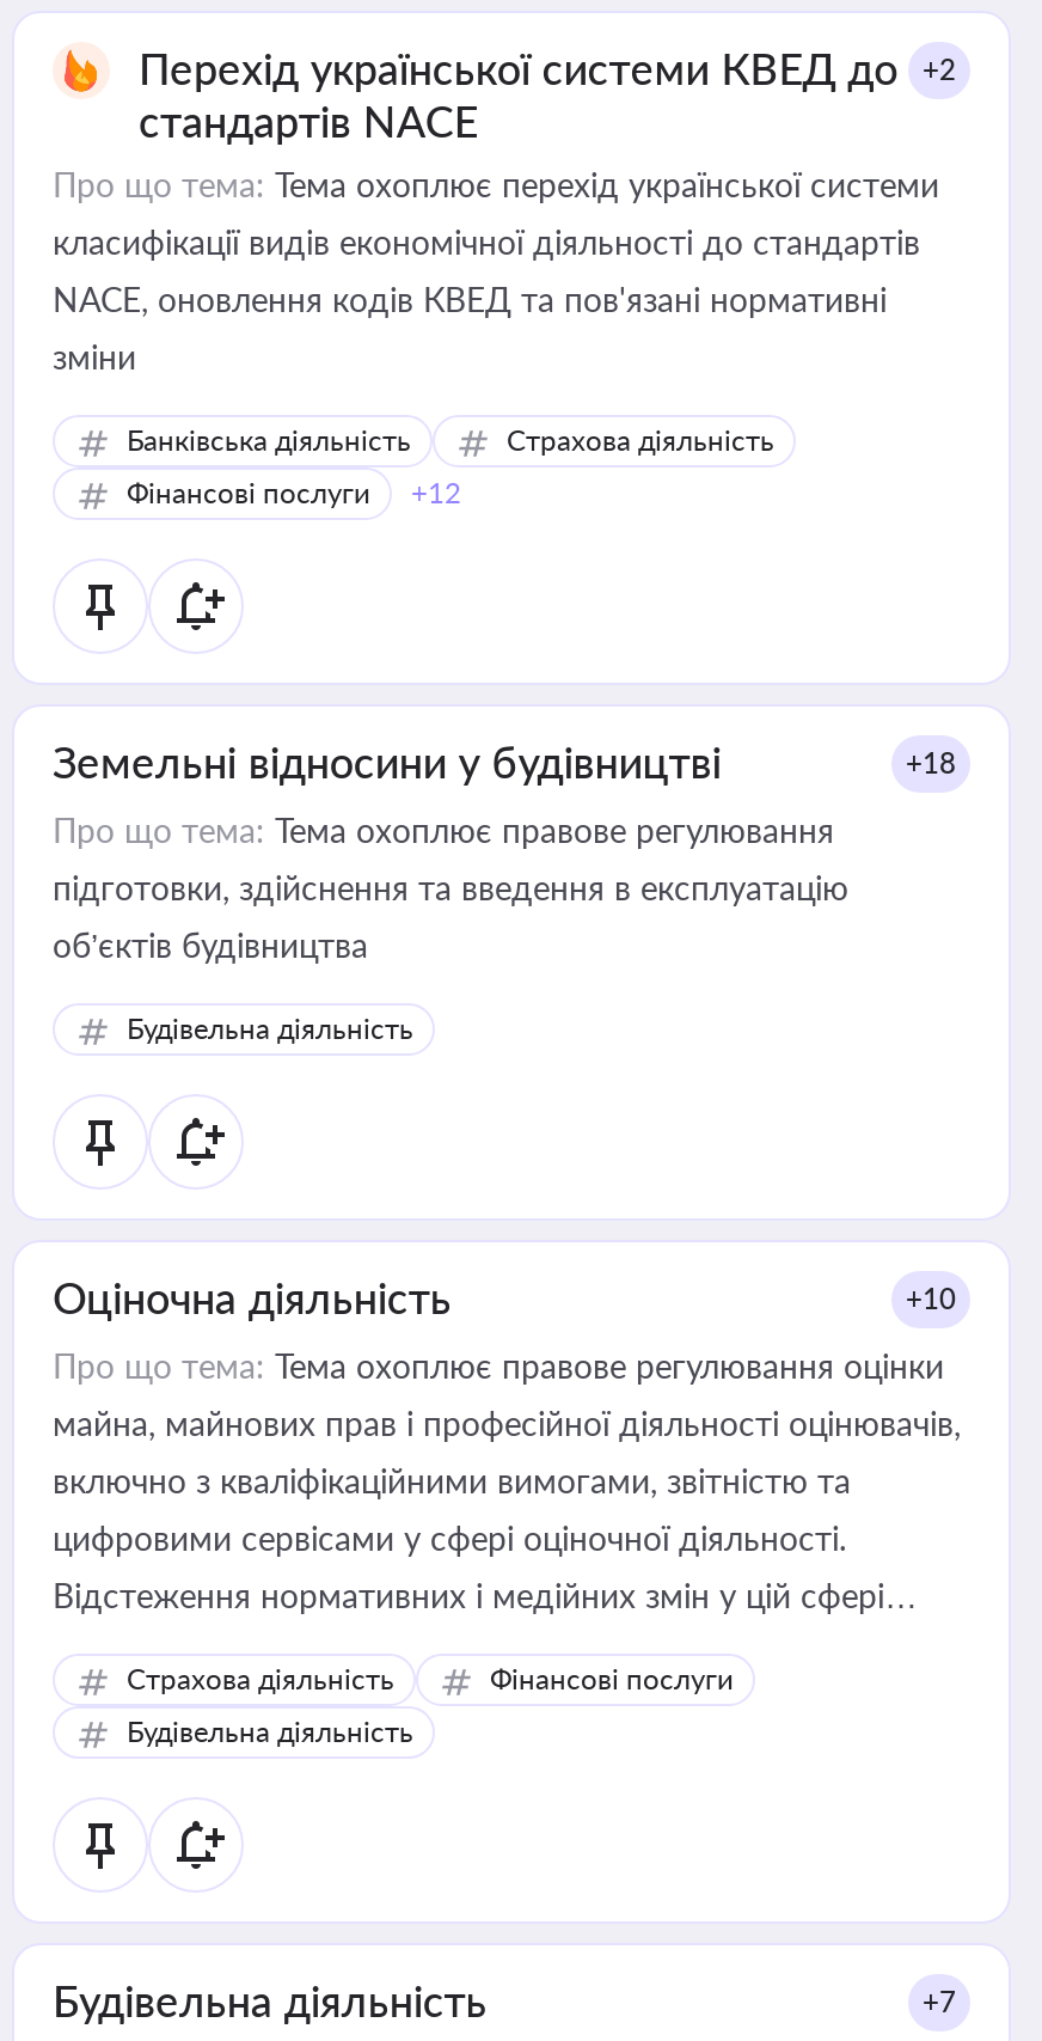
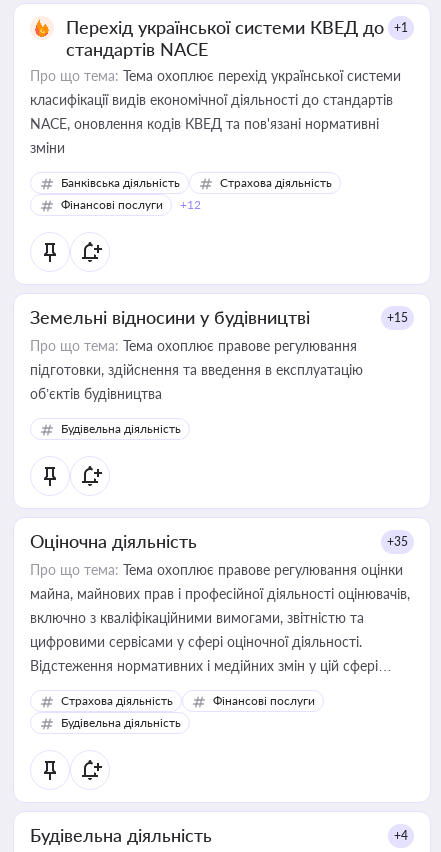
[139,42,956,94] Перехід української системи КВЕД до +2 -> [66,16,408,38] Перехід української системи КВЕД до +1
[906,745,956,781] +18 -> [387,310,408,325] +15
[906,1281,956,1316] +10 -> [387,534,408,549] +35
[923,1984,956,2019] +7 -> [394,828,408,843] +4

